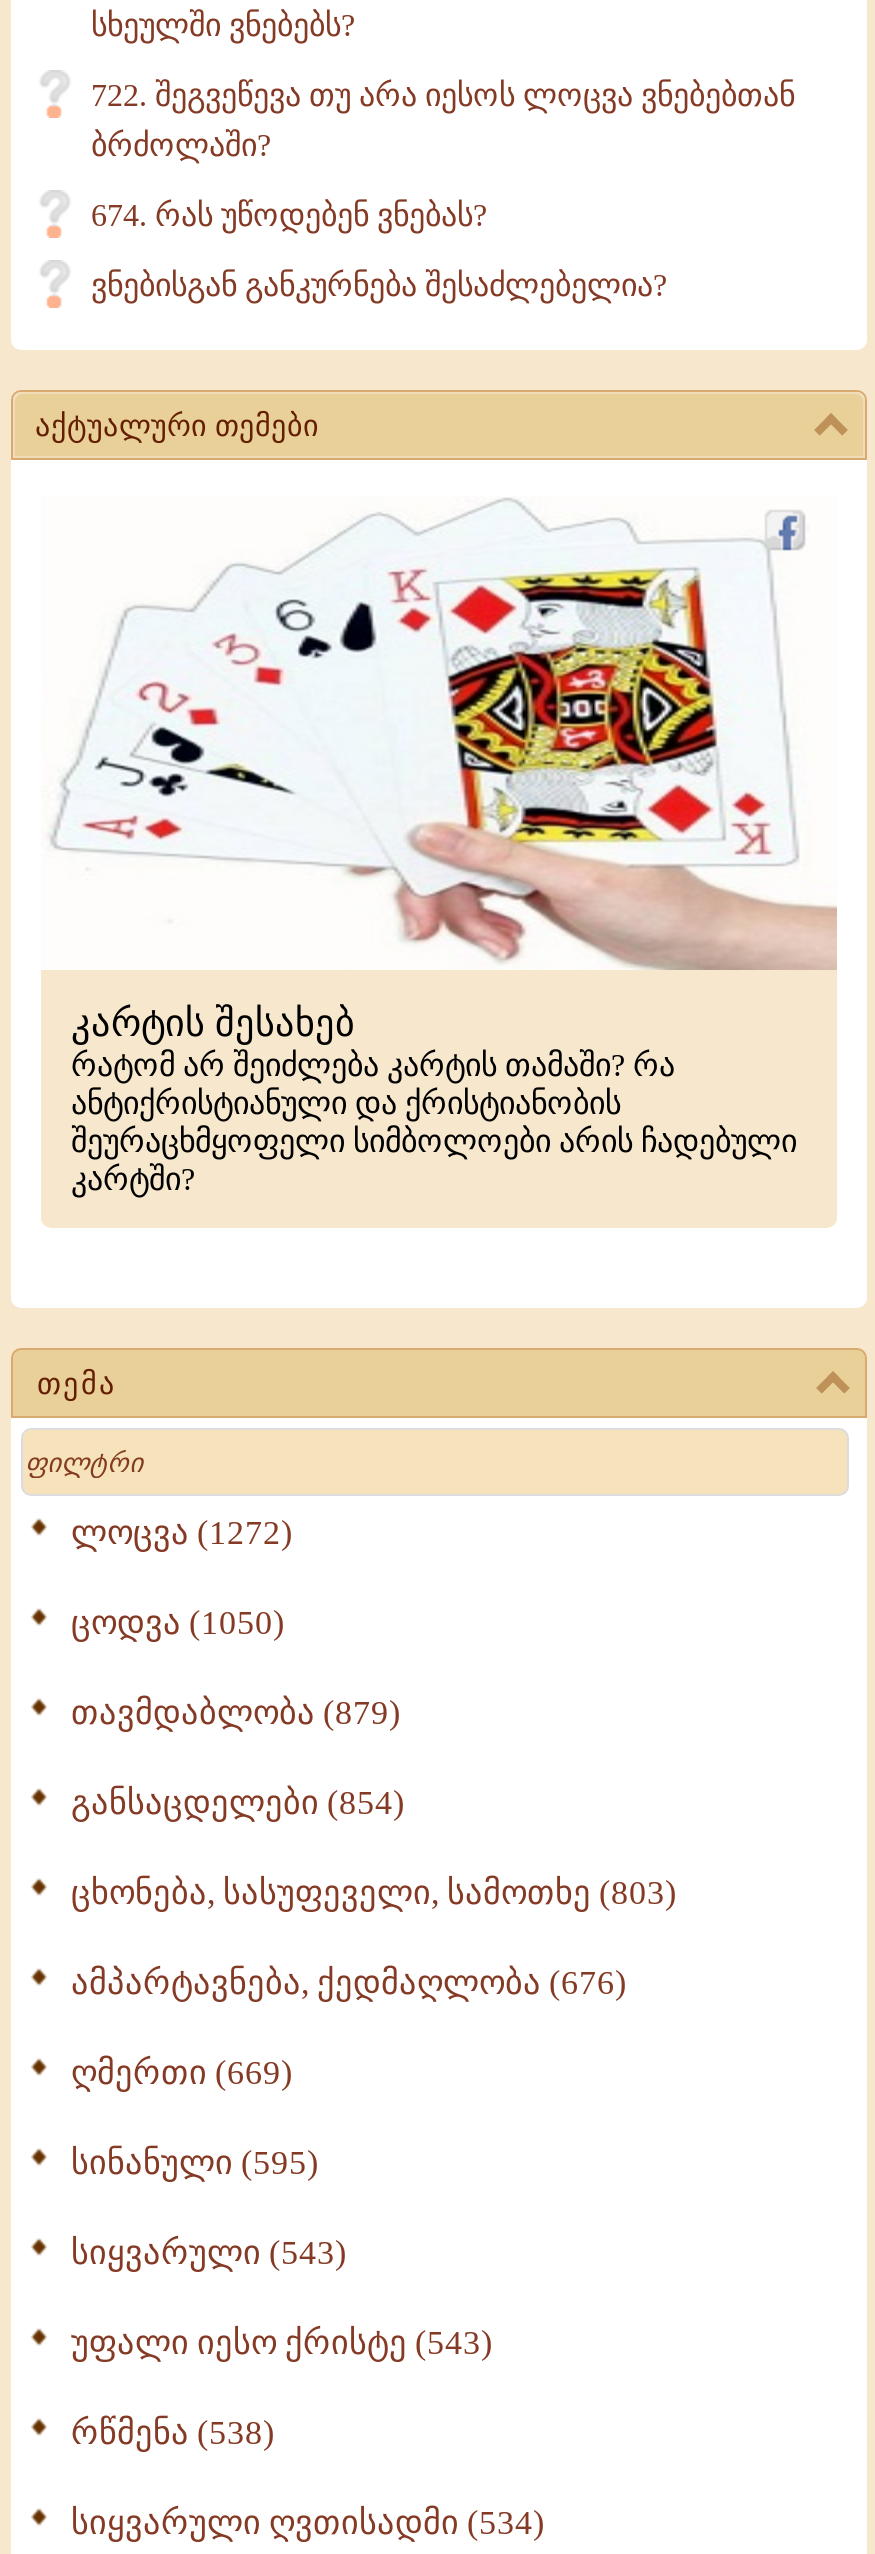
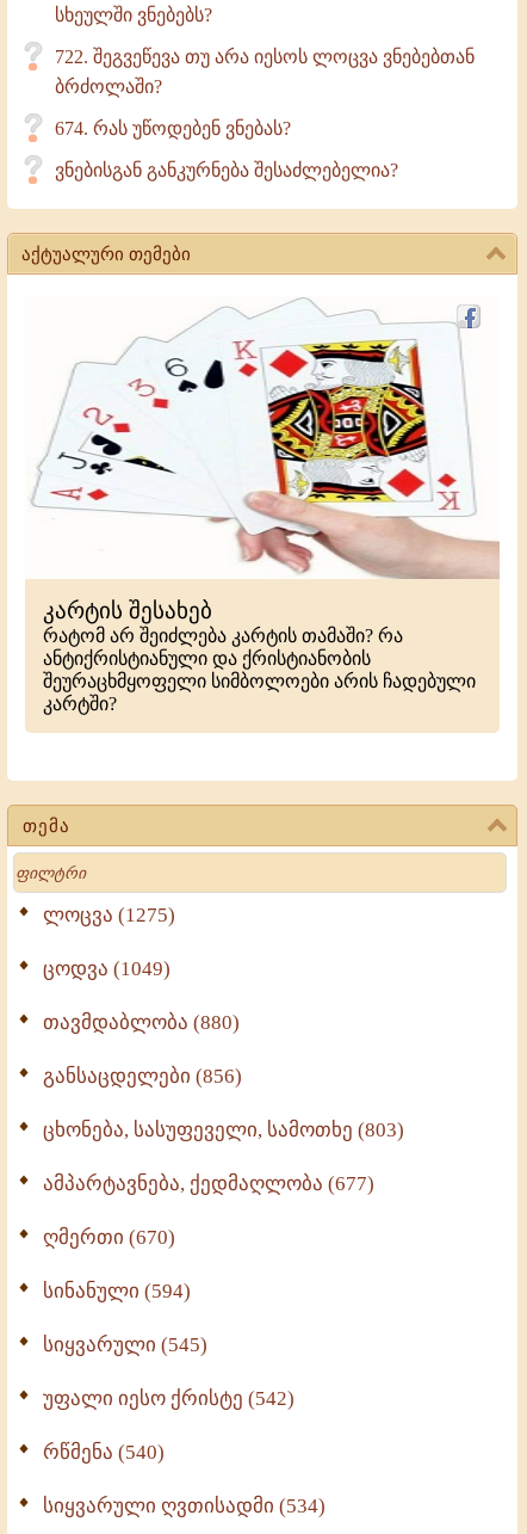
[71,1514,293,1552] ლოცვა (1272) -> [43,904,175,926] ლოცვა (1275)
[71,1604,285,1642] ცოდვა (1050) -> [43,958,170,980] ცოდვა (1049)
[71,1694,401,1732] თავმდაბლობა (879) -> [43,1011,240,1034] თავმდაბლობა (880)
[71,1784,405,1822] განსაცდელები (854) -> [43,1065,242,1088] განსაცდელები (856)
[71,1964,627,2002] ამპარტავნება, ქედმაღლობა (676) -> [43,1172,374,1195] ამპარტავნება, ქედმაღლობა (677)
[71,2054,293,2092] ღმერთი (669) -> [43,1226,175,1249] ღმერთი (670)
[71,2144,319,2182] სინანული (595) -> [43,1280,191,1303] სინანული (594)
[71,2234,347,2272] სიყვარული (543) -> [43,1334,207,1356] სიყვარული (545)
[71,2324,493,2362] უფალი იესო ქრისტე (543) -> [43,1387,294,1410] უფალი იესო ქრისტე (542)
[71,2414,275,2452] რწმენა (538) -> [43,1441,165,1464] რწმენა (540)

